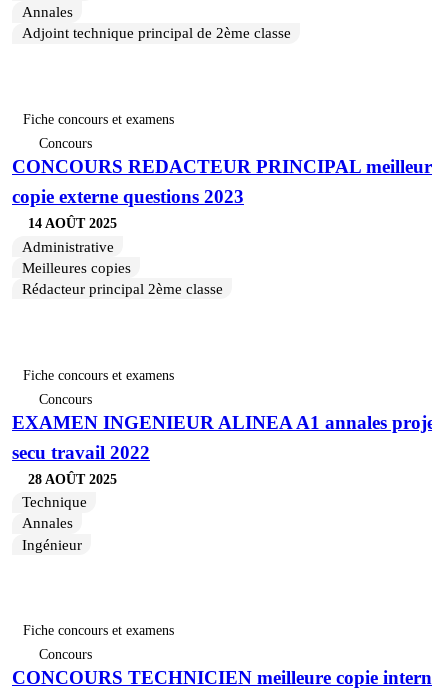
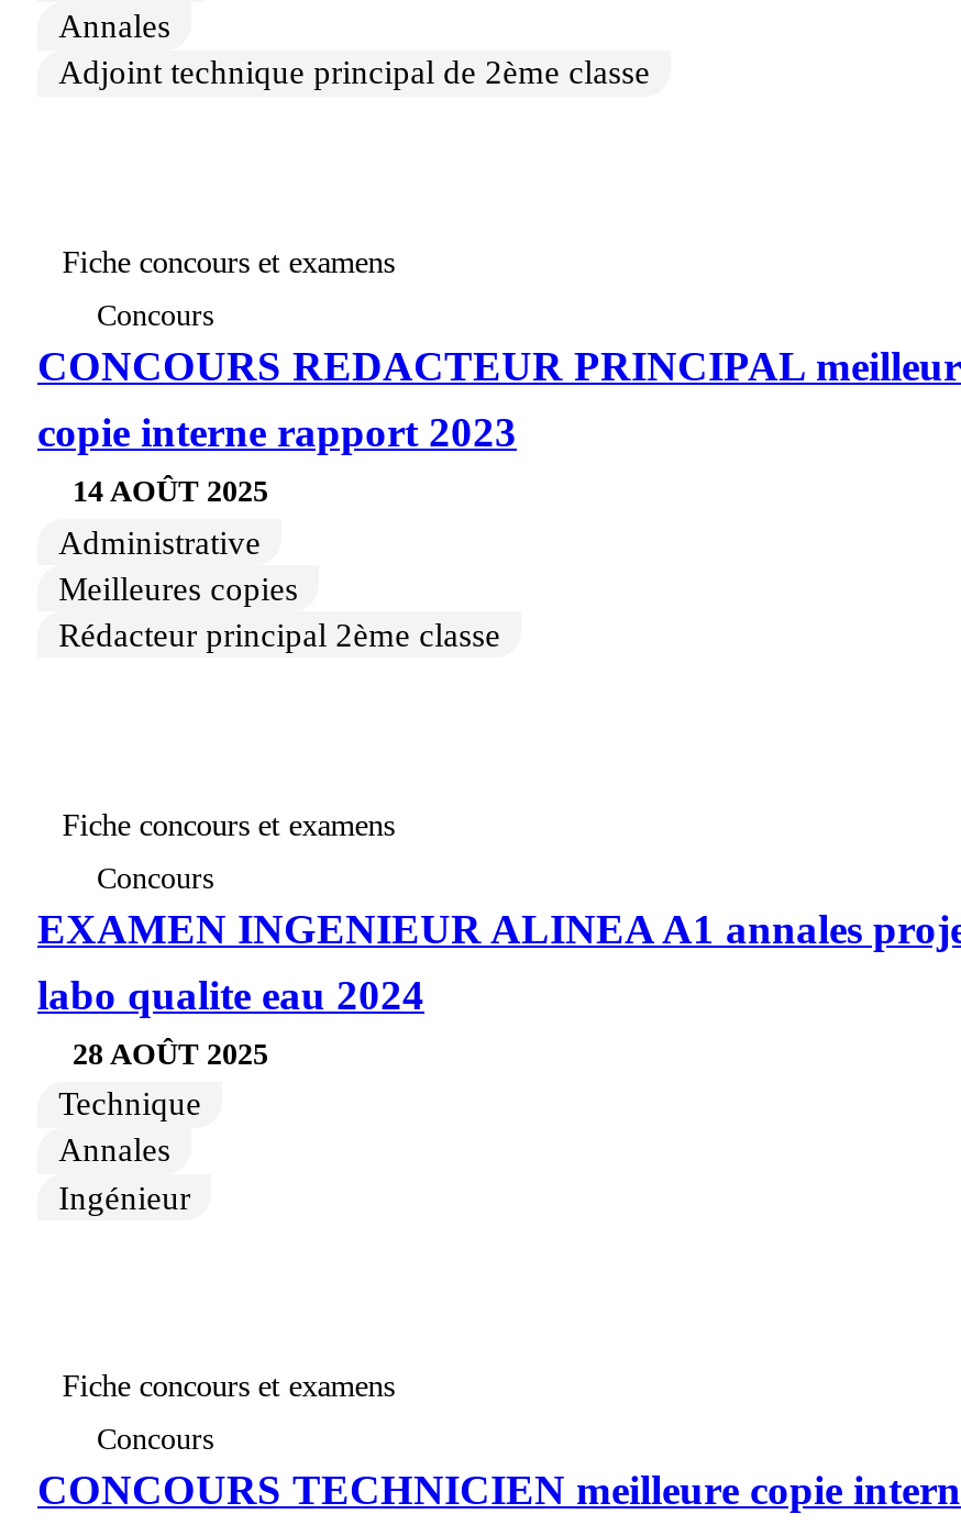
[12,186,244,207] copie externe questions 2023 -> [37,409,517,455] copie interne rapport 2023
[12,442,150,463] secu travail 2022 -> [37,971,424,1017] labo qualite eau 2024

